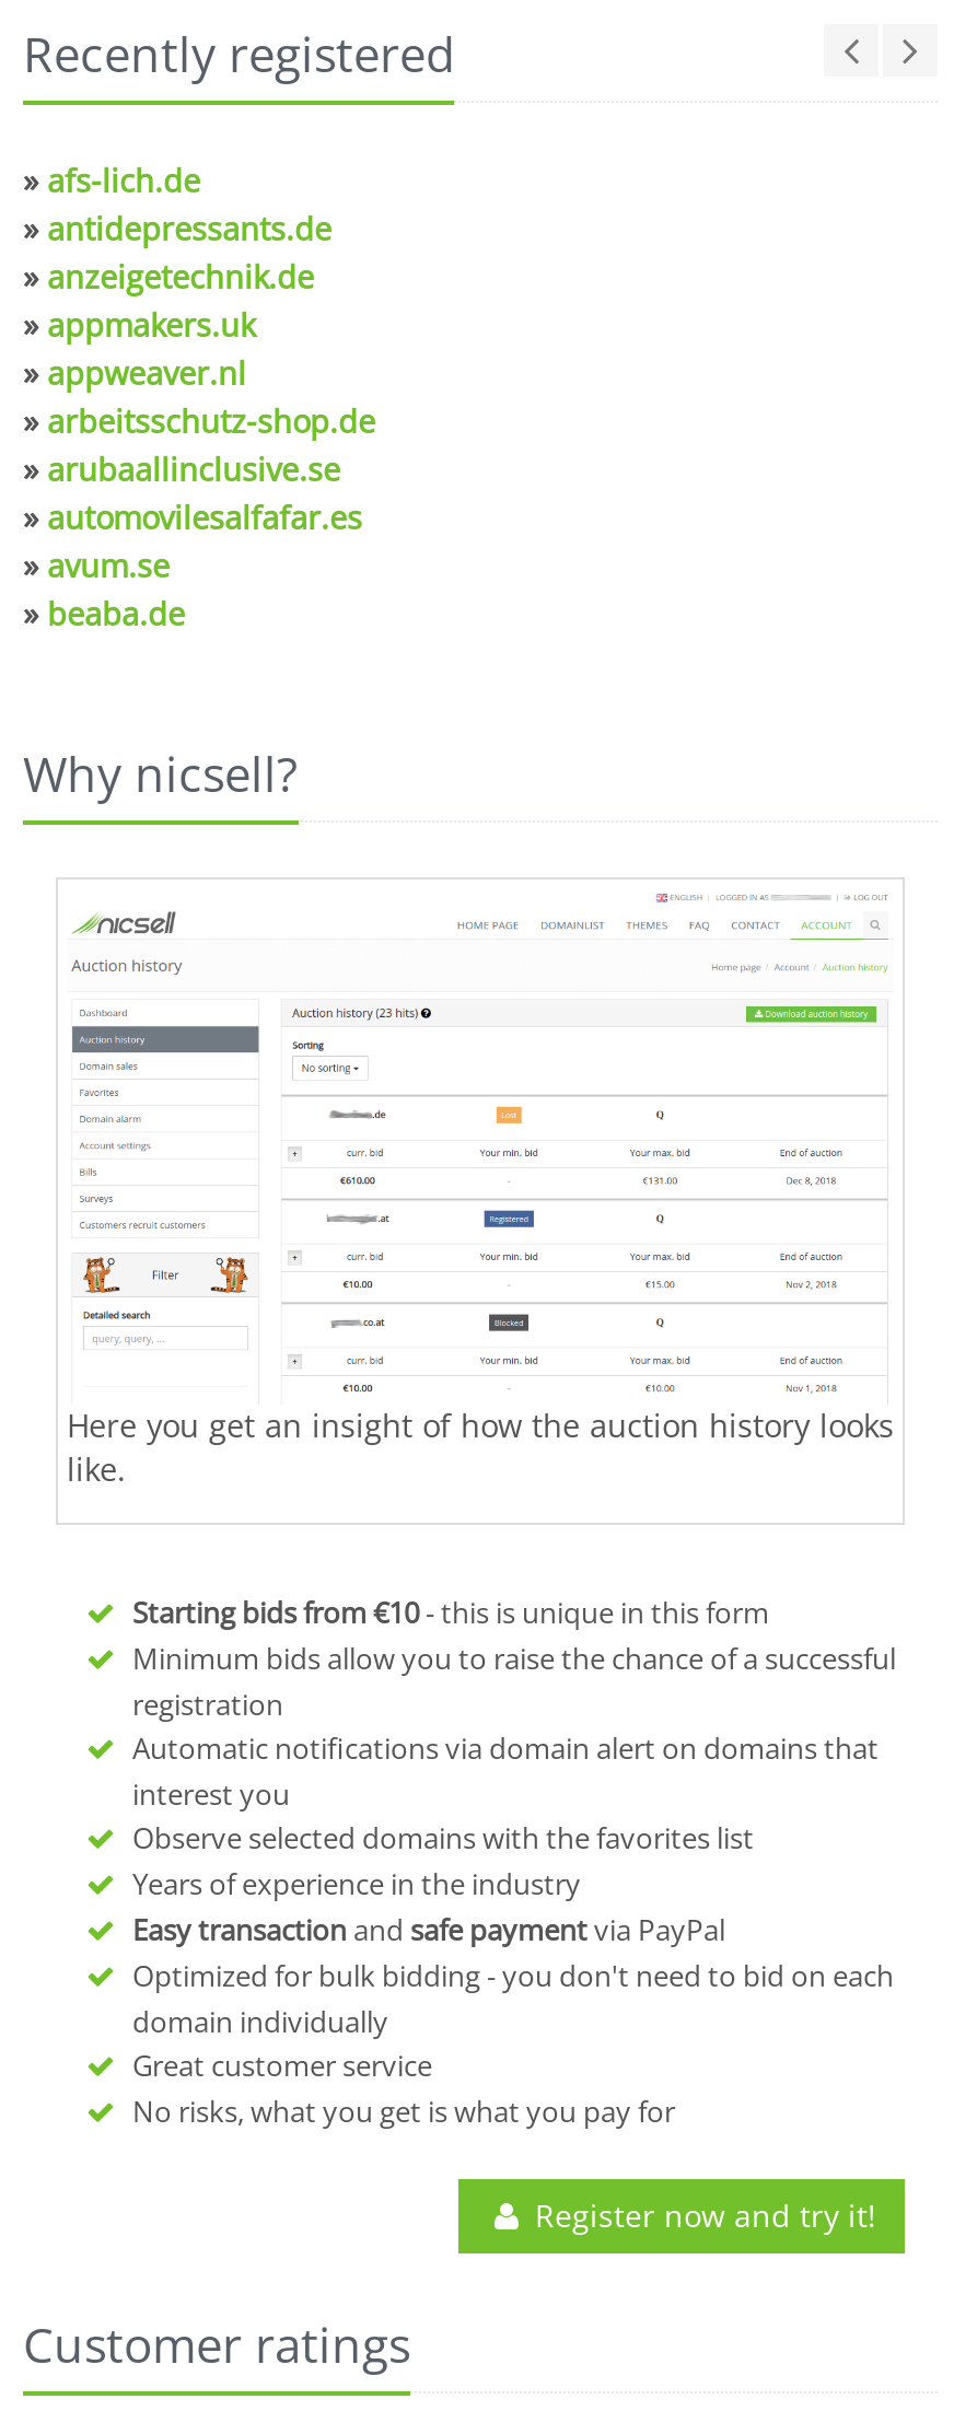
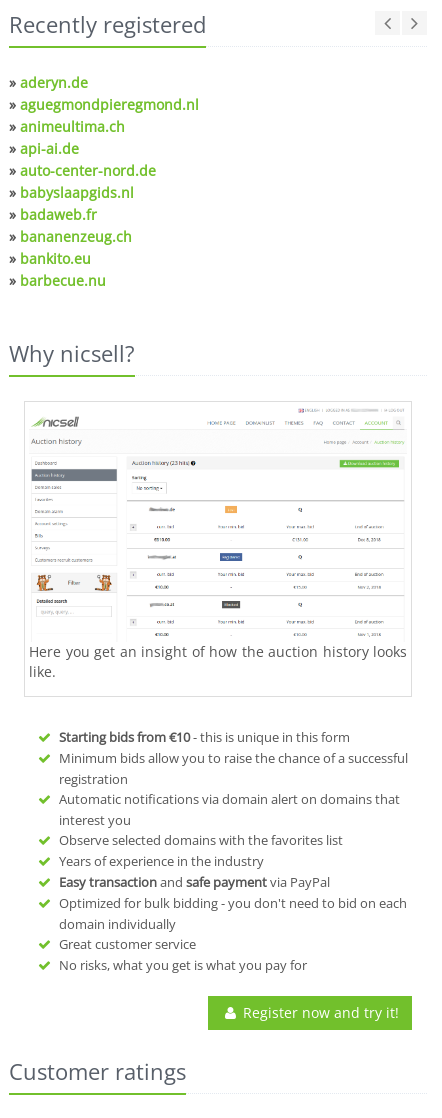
[23,160,375,635] » afs-lich.de | » antidepressants.de | » anzeigetechnik.de | » appmakers.uk | » appweaver.nl | » arbeitsschutz-shop.de | » arubaallinclusive.se | » automovilesalfafar.es | » avum.se | » beaba.de -> [9,73,199,290] » aderyn.de | » aguegmondpieregmond.nl | » animeultima.ch | » api-ai.de | » auto-center-nord.de | » babyslaapgids.nl | » badaweb.fr | » bananenzeug.ch | » bankito.eu | » barbecue.nu

